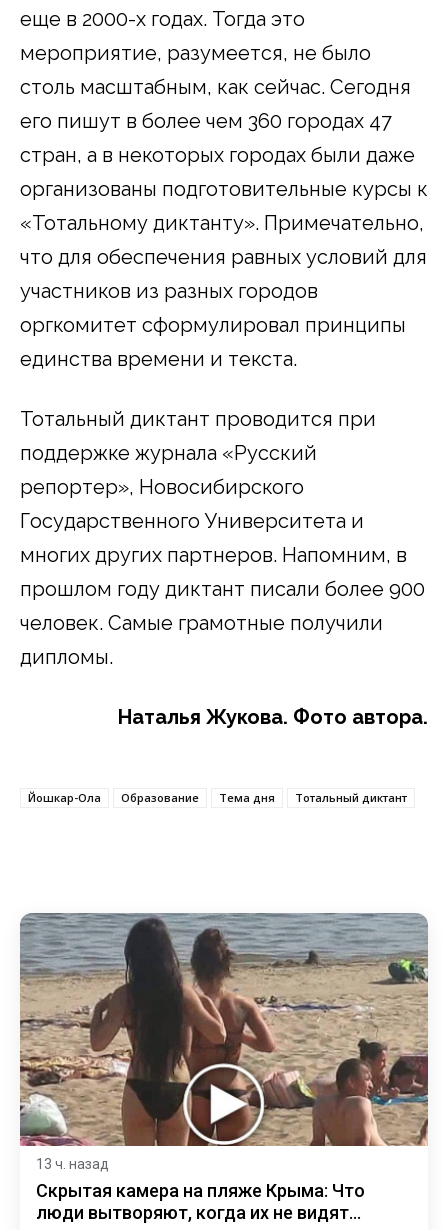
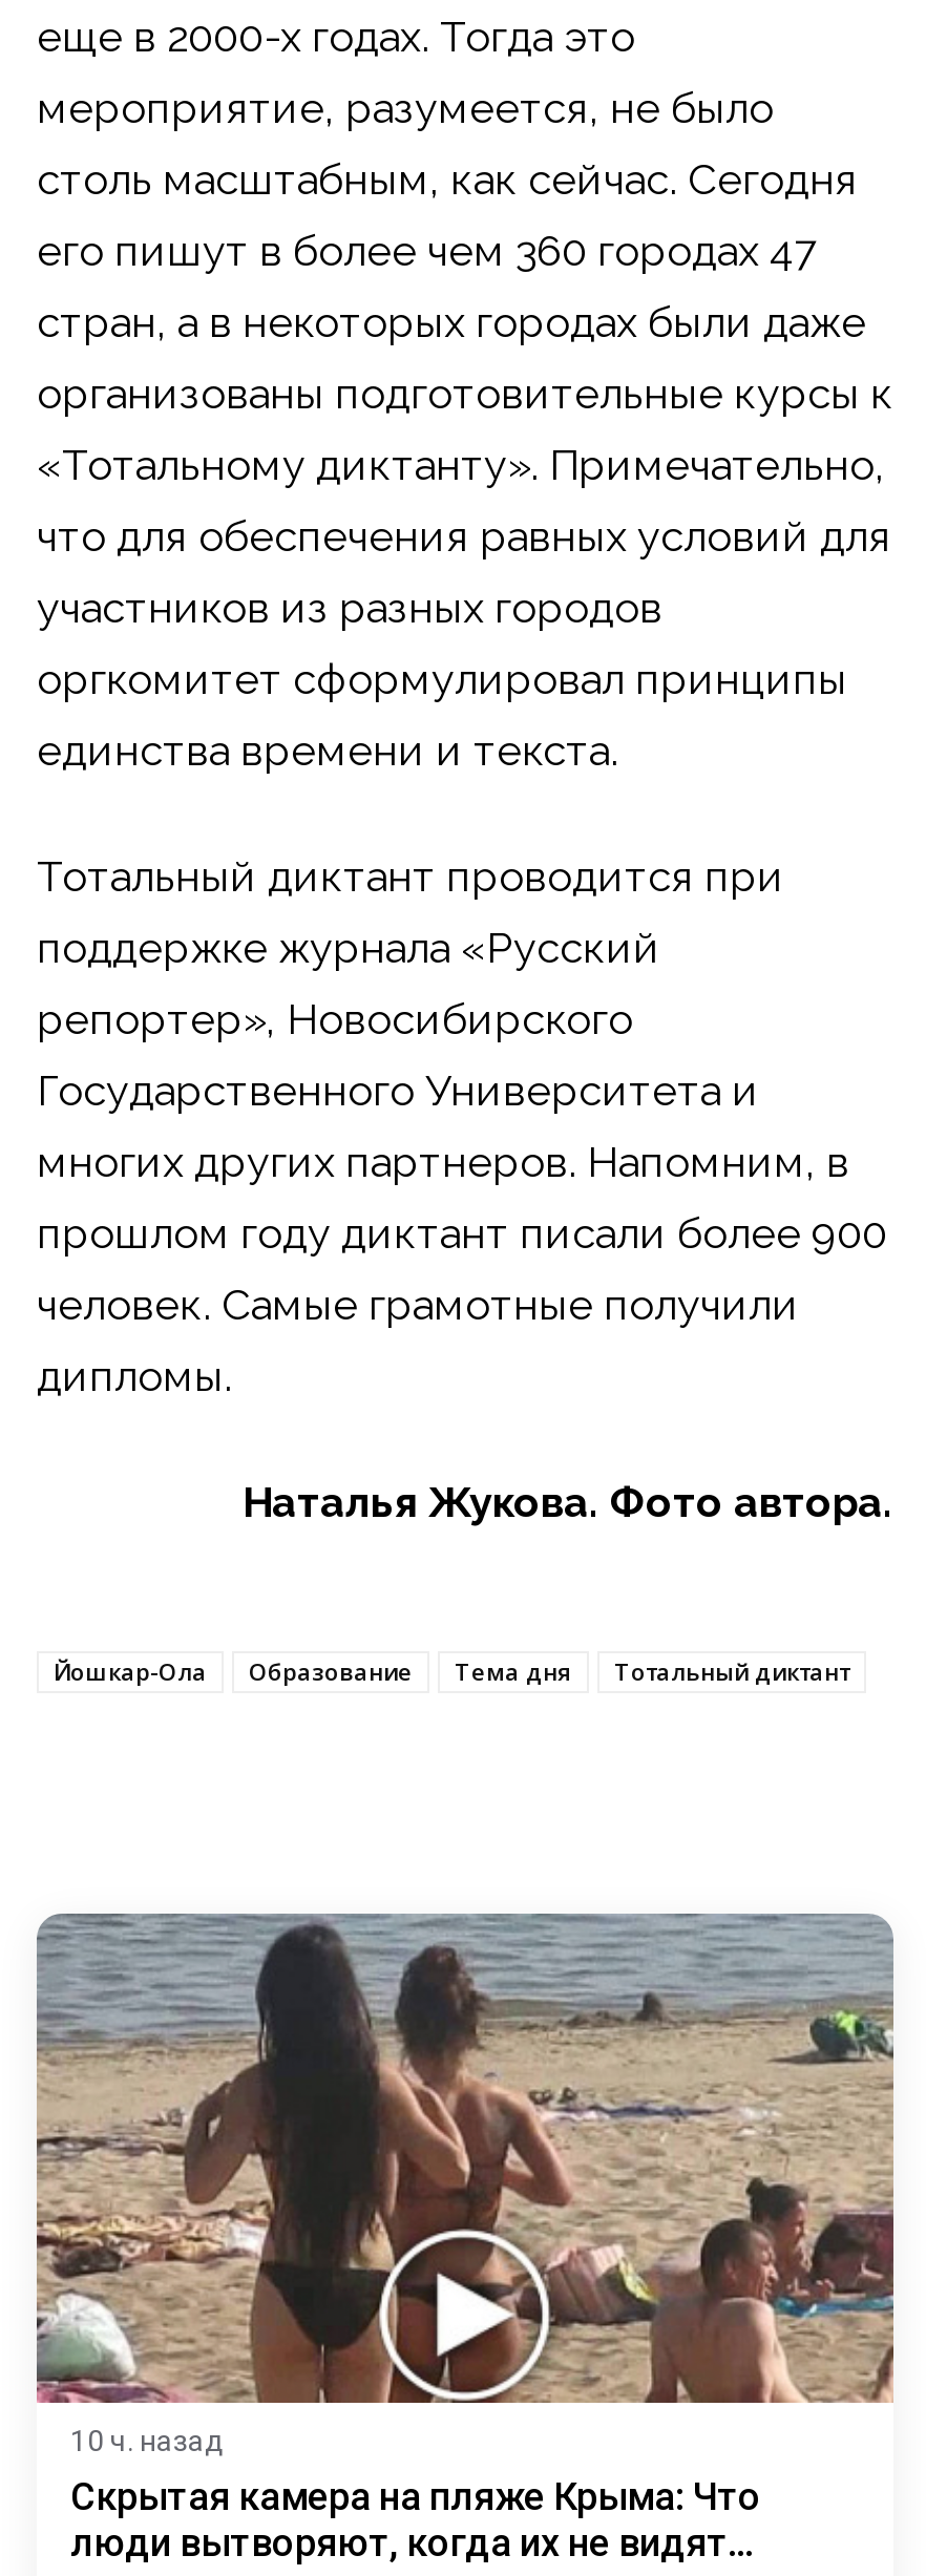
[36,1156,109,1172] 13 ч. назад -> [70,2423,224,2457] 10 ч. назад

